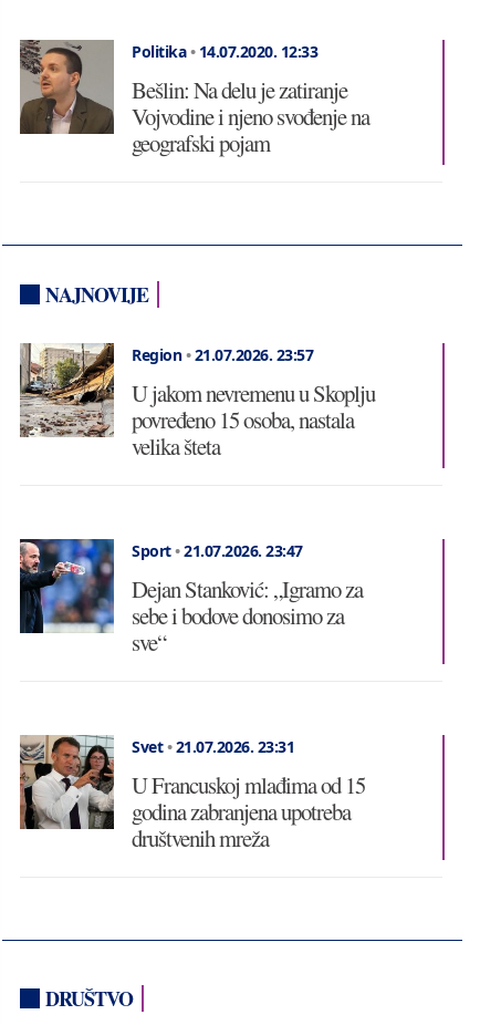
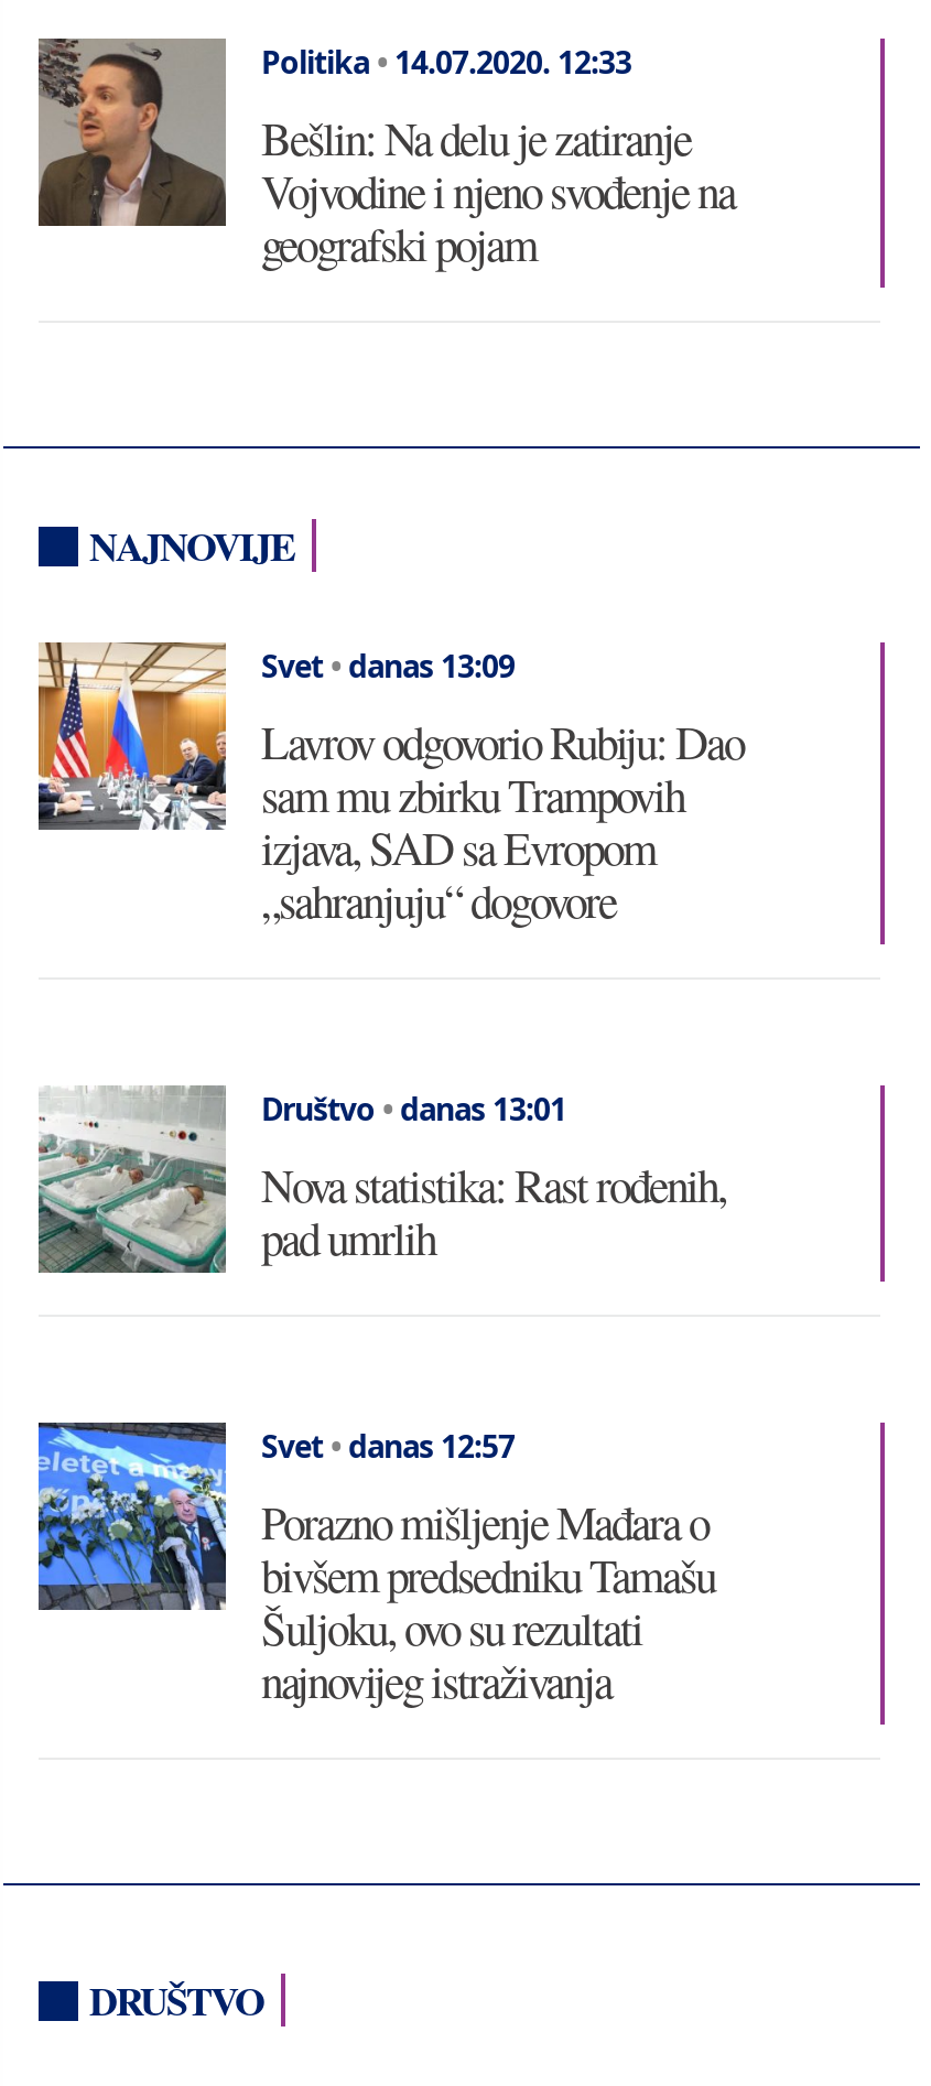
[19,343,375,462] [image] | Region • 21.07.2026. 23:57 | U jakom nevremenu u Skoplju | povređeno 15 osoba, nastala | velika šteta -> [36,640,744,932] [image] | Svet • danas 13:09 | Lavrov odgovorio Rubiju: Dao | sam mu zbirku Trampovih | izjava, SAD sa Evropom | „sahranjuju“ dogovore
[19,538,363,658] [image] | Sport • 21.07.2026. 23:47 | Dejan Stanković: „Igramo za | sebe i bodove donosimo za | sve“ -> [36,1083,726,1275] [image] | Društvo • danas 13:01 | Nova statistika: Rast rođenih, | pad umrlih
[19,734,365,854] [image] | Svet • 21.07.2026. 23:31 | U Francuskoj mlađima od 15 | godina zabranjena upotreba | društvenih mreža -> [36,1420,715,1712] [image] | Svet • danas 12:57 | Porazno mišljenje Mađara o | bivšem predsedniku Tamašu | Šuljoku, ovo su rezultati | najnovijeg istraživanja

